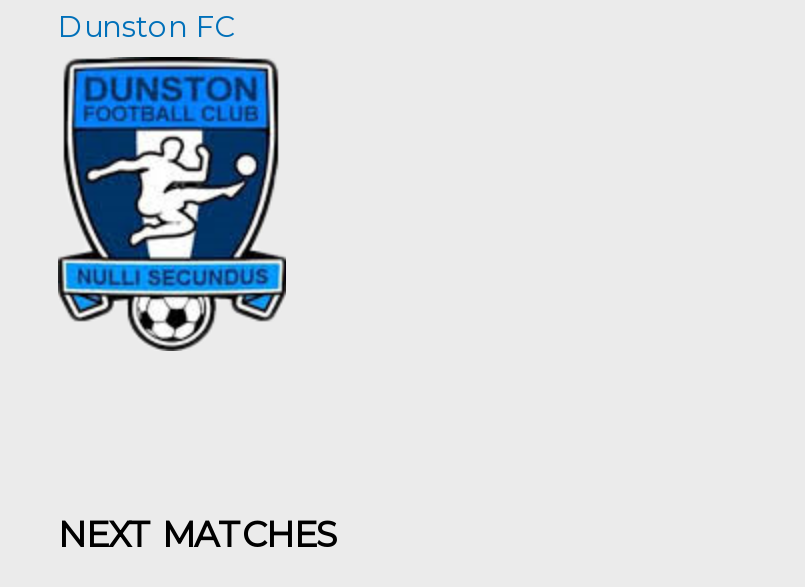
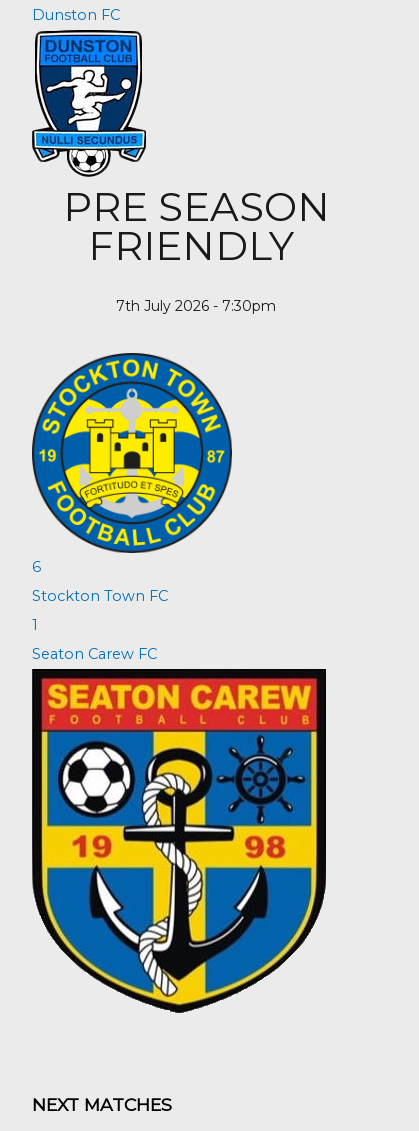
none -> [31,352,233,663] [image] | 6 | Stockton Town FC | 1 | Seaton Carew FC
none -> [31,668,327,1014] [image]
none -> [62,182,329,315] PRE SEASON | FRIENDLY | 7th July 2026 - 7:30pm

